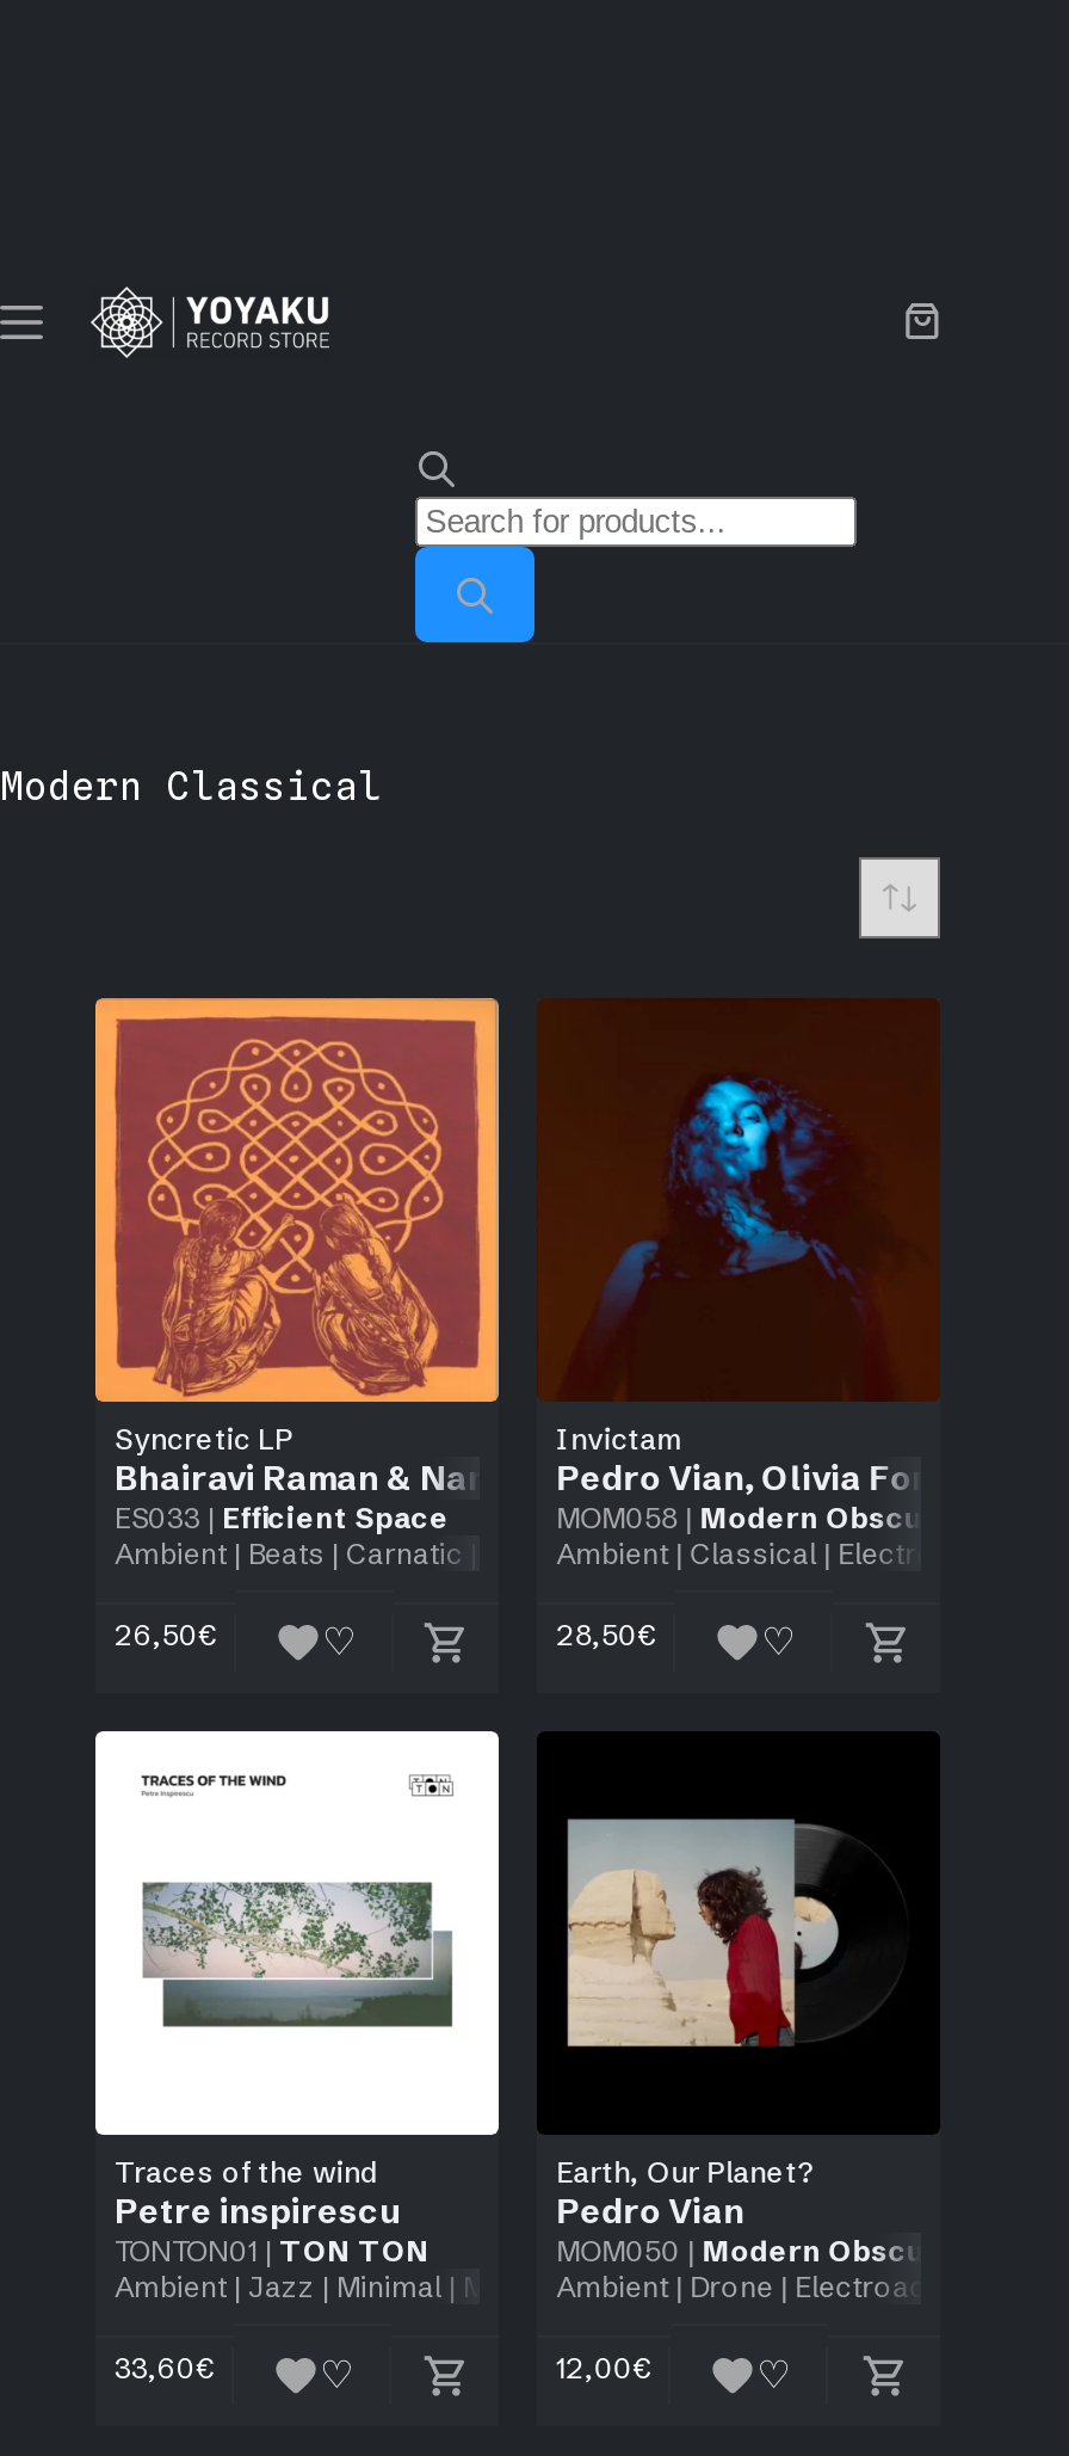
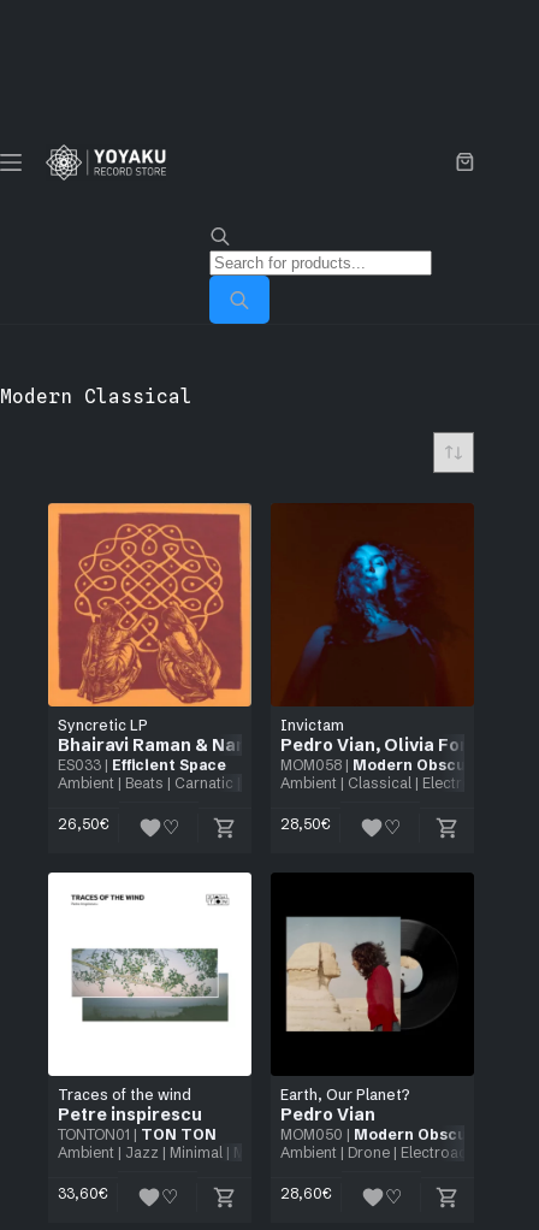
[556,2349,652,2385] 12,00€ -> [280,1184,332,1202] 28,60€

